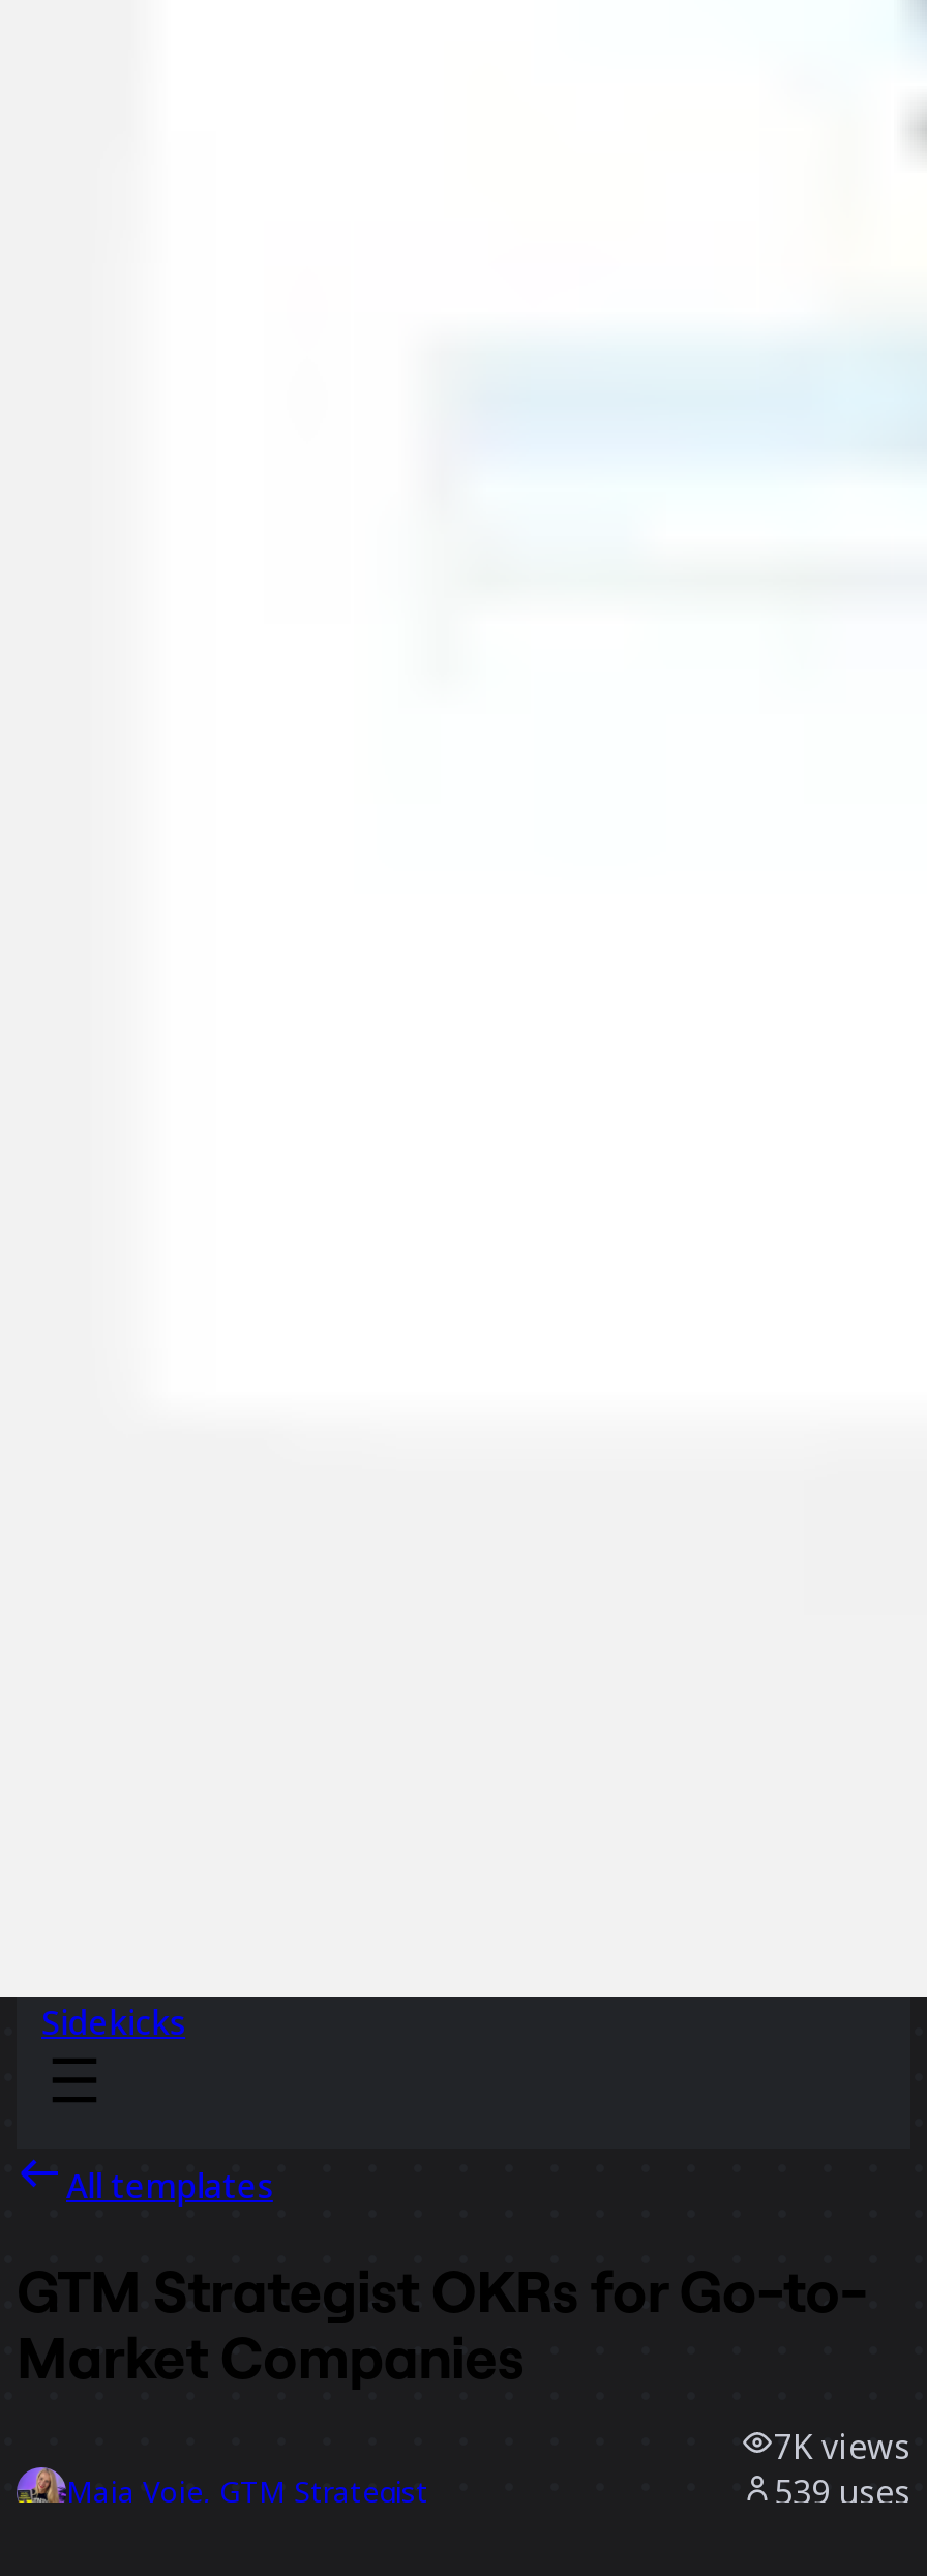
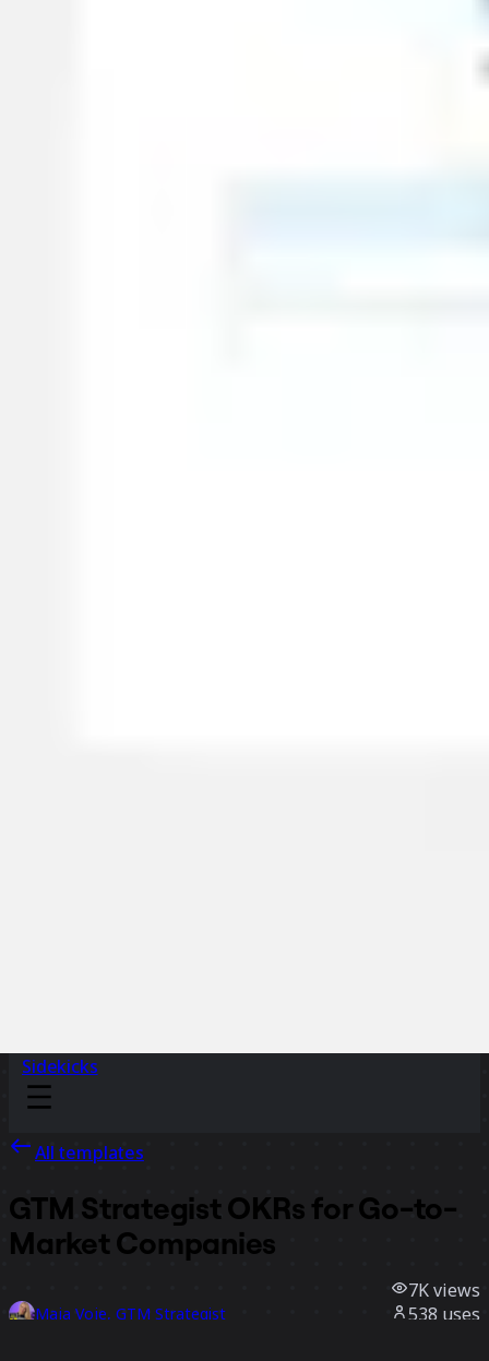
[774,2470,910,2516] 539 uses -> [408,1303,480,1327] 538 uses

